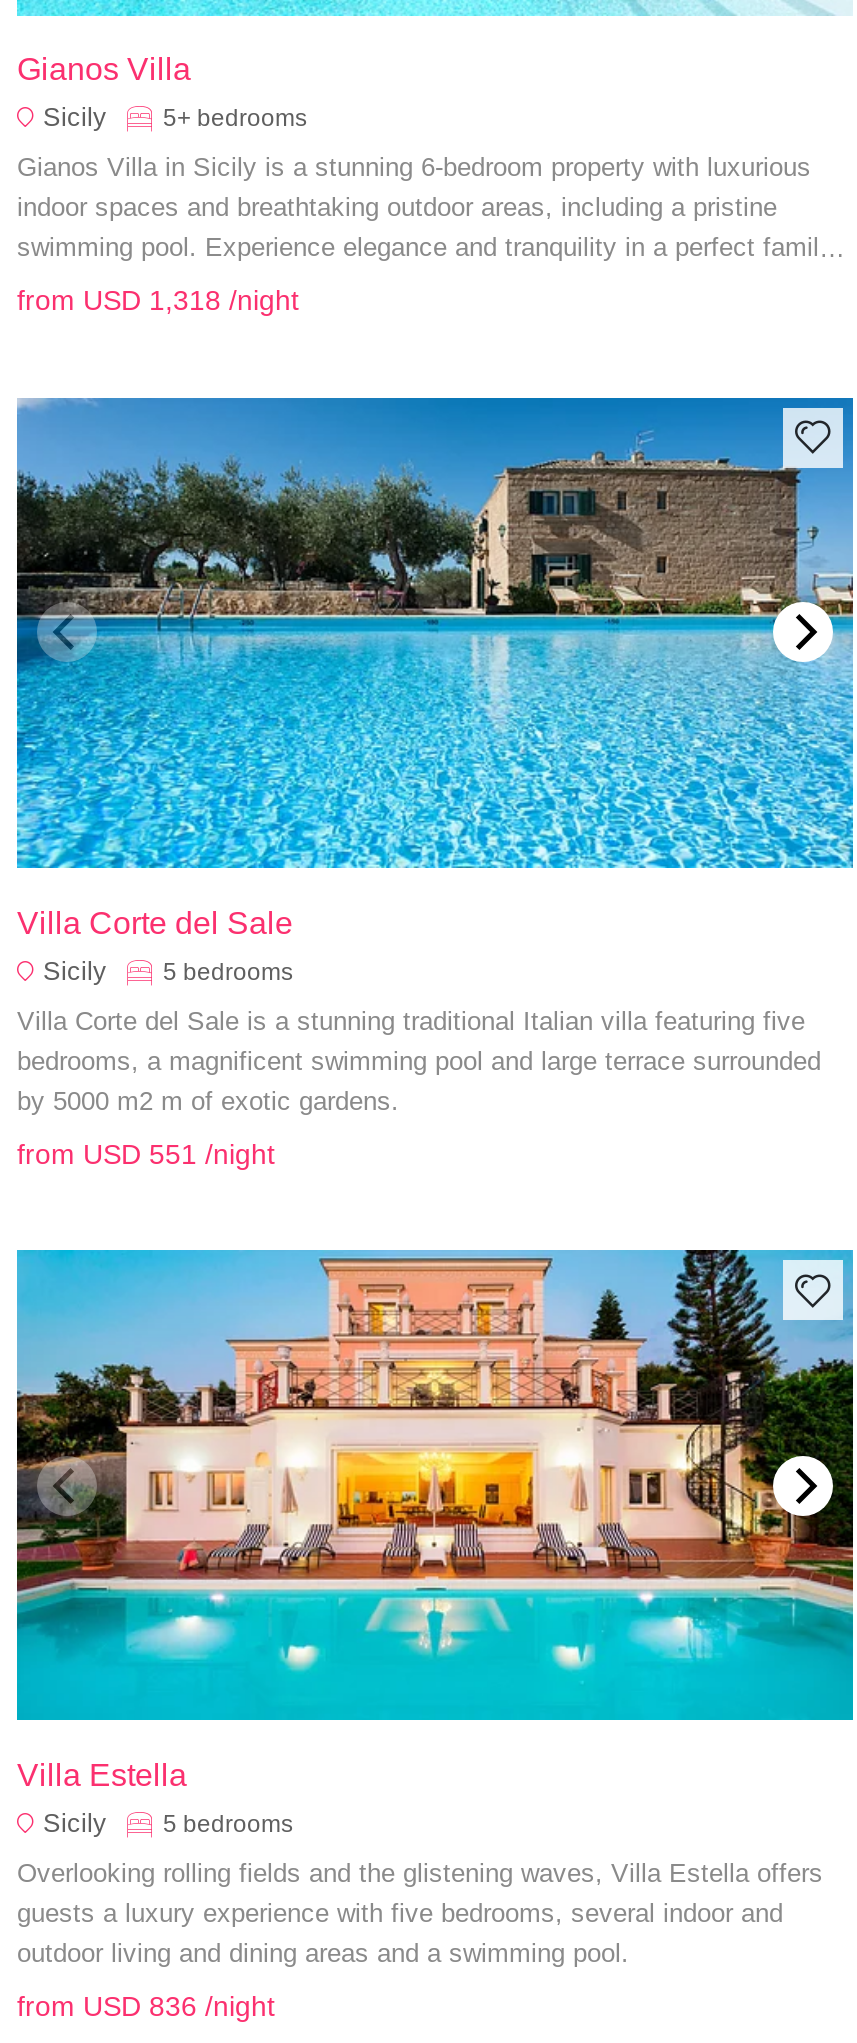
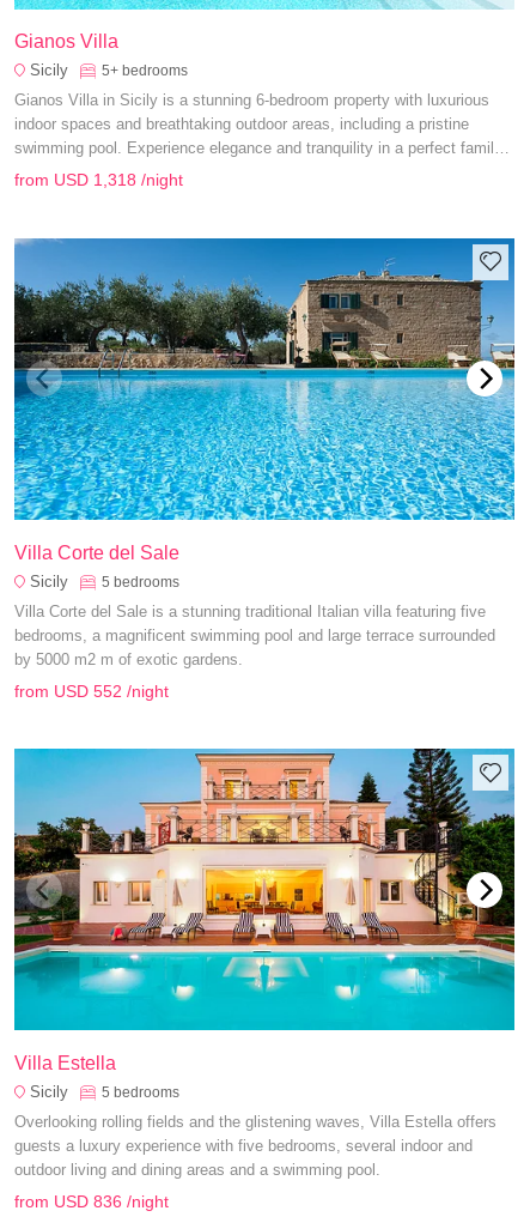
[17,1137,275,1169] from USD 551 /night -> [14,681,169,700] from USD 552 /night

